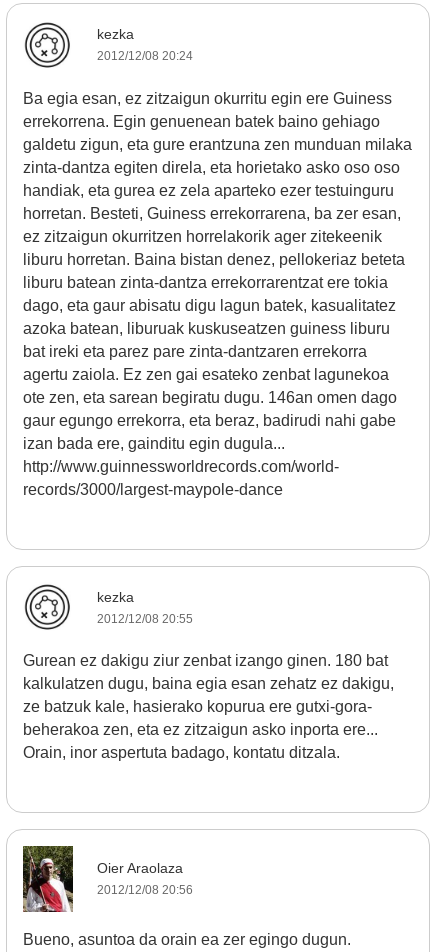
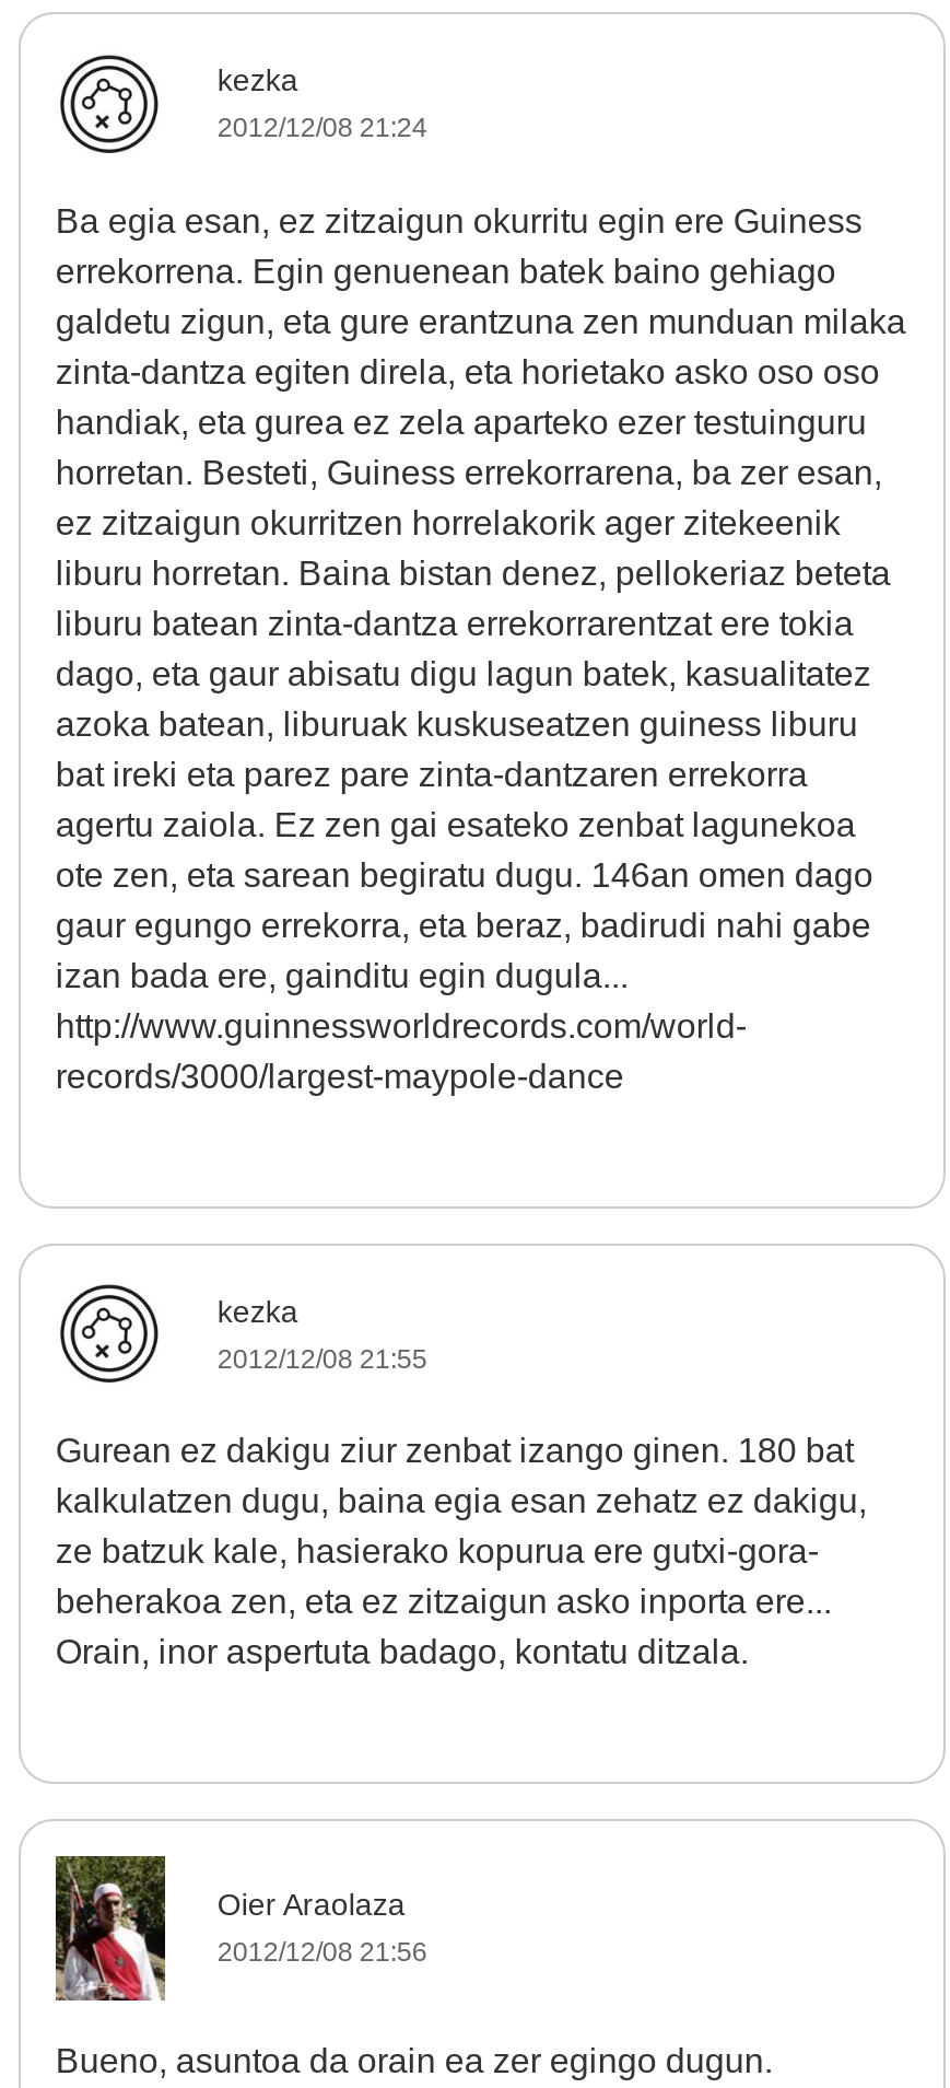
[97,49,193,63] 2012/12/08 20:24 -> [217,114,427,144] 2012/12/08 21:24
[97,612,193,626] 2012/12/08 20:55 -> [217,1344,427,1374] 2012/12/08 21:55
[97,883,193,897] 2012/12/08 20:56 -> [217,1937,427,1967] 2012/12/08 21:56

